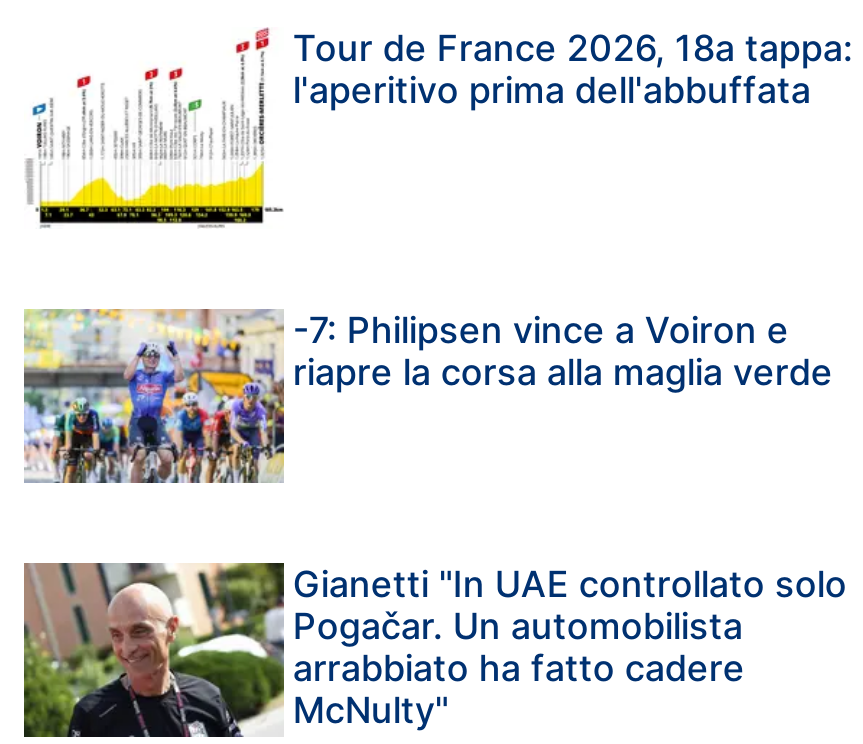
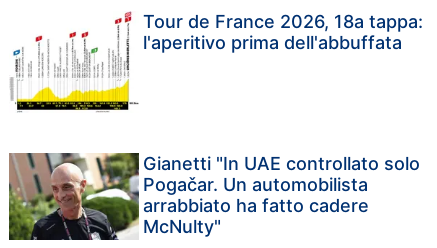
[24,308,833,484] [image] | -7: Philipsen vince a Voiron e | riapre la corsa alla maglia verde -> none

